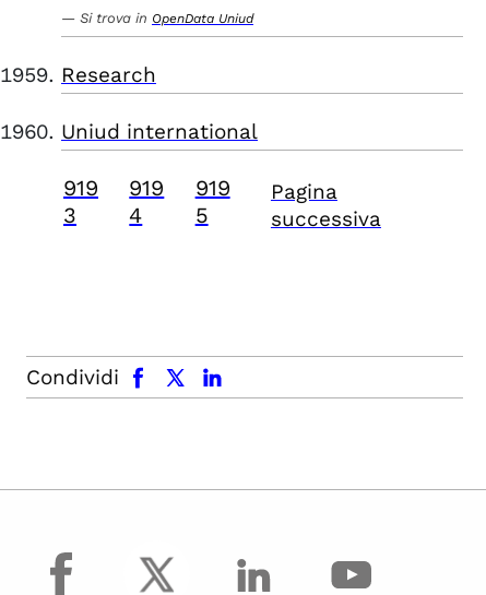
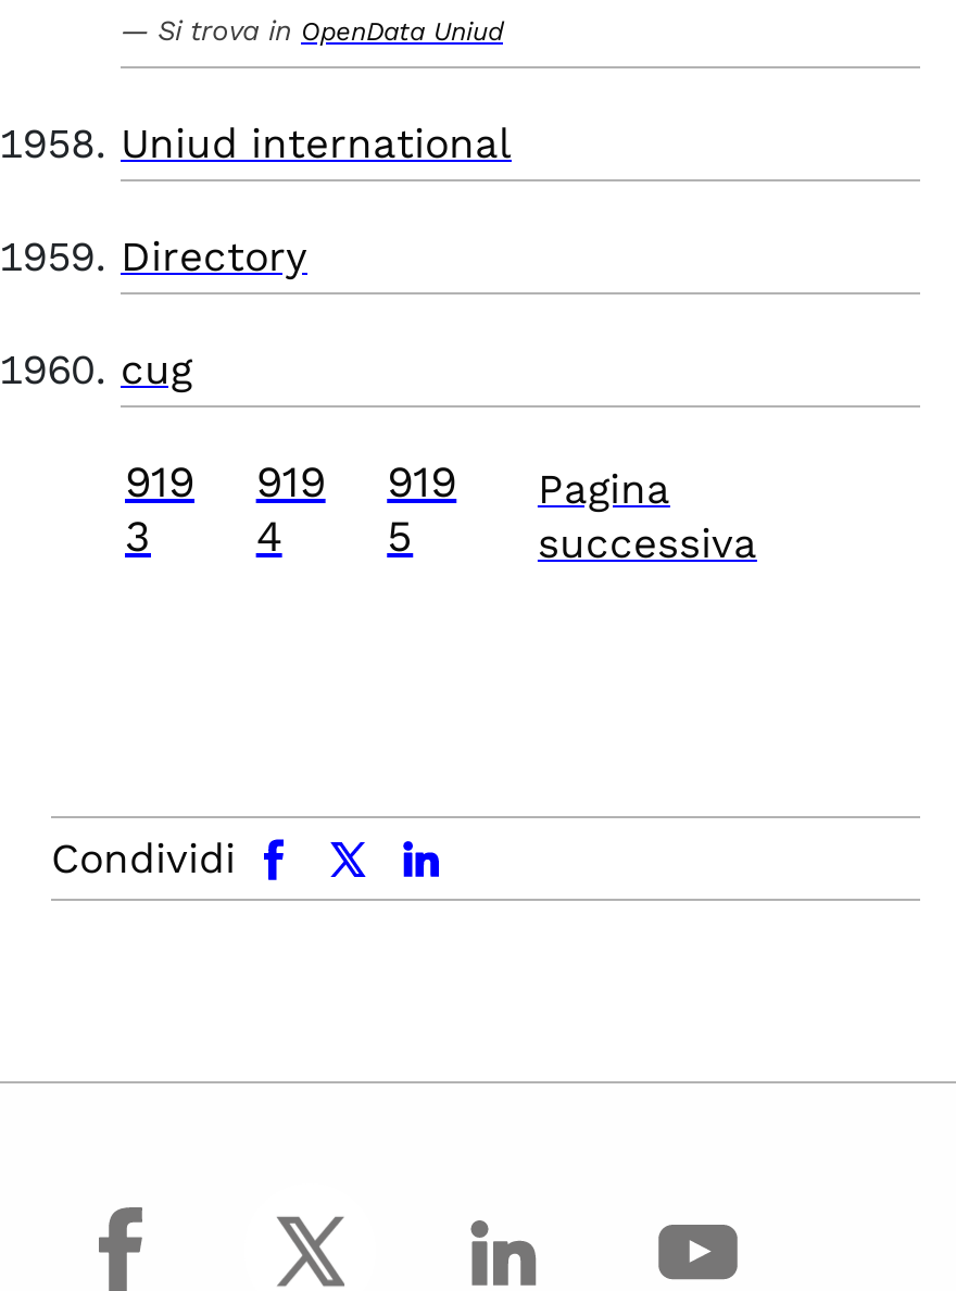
[61,62,156,87] Research -> none
moved [61,119,258,144] -> [121,118,512,168]: Uniud international
none -> [121,231,307,394] Directory | cug

